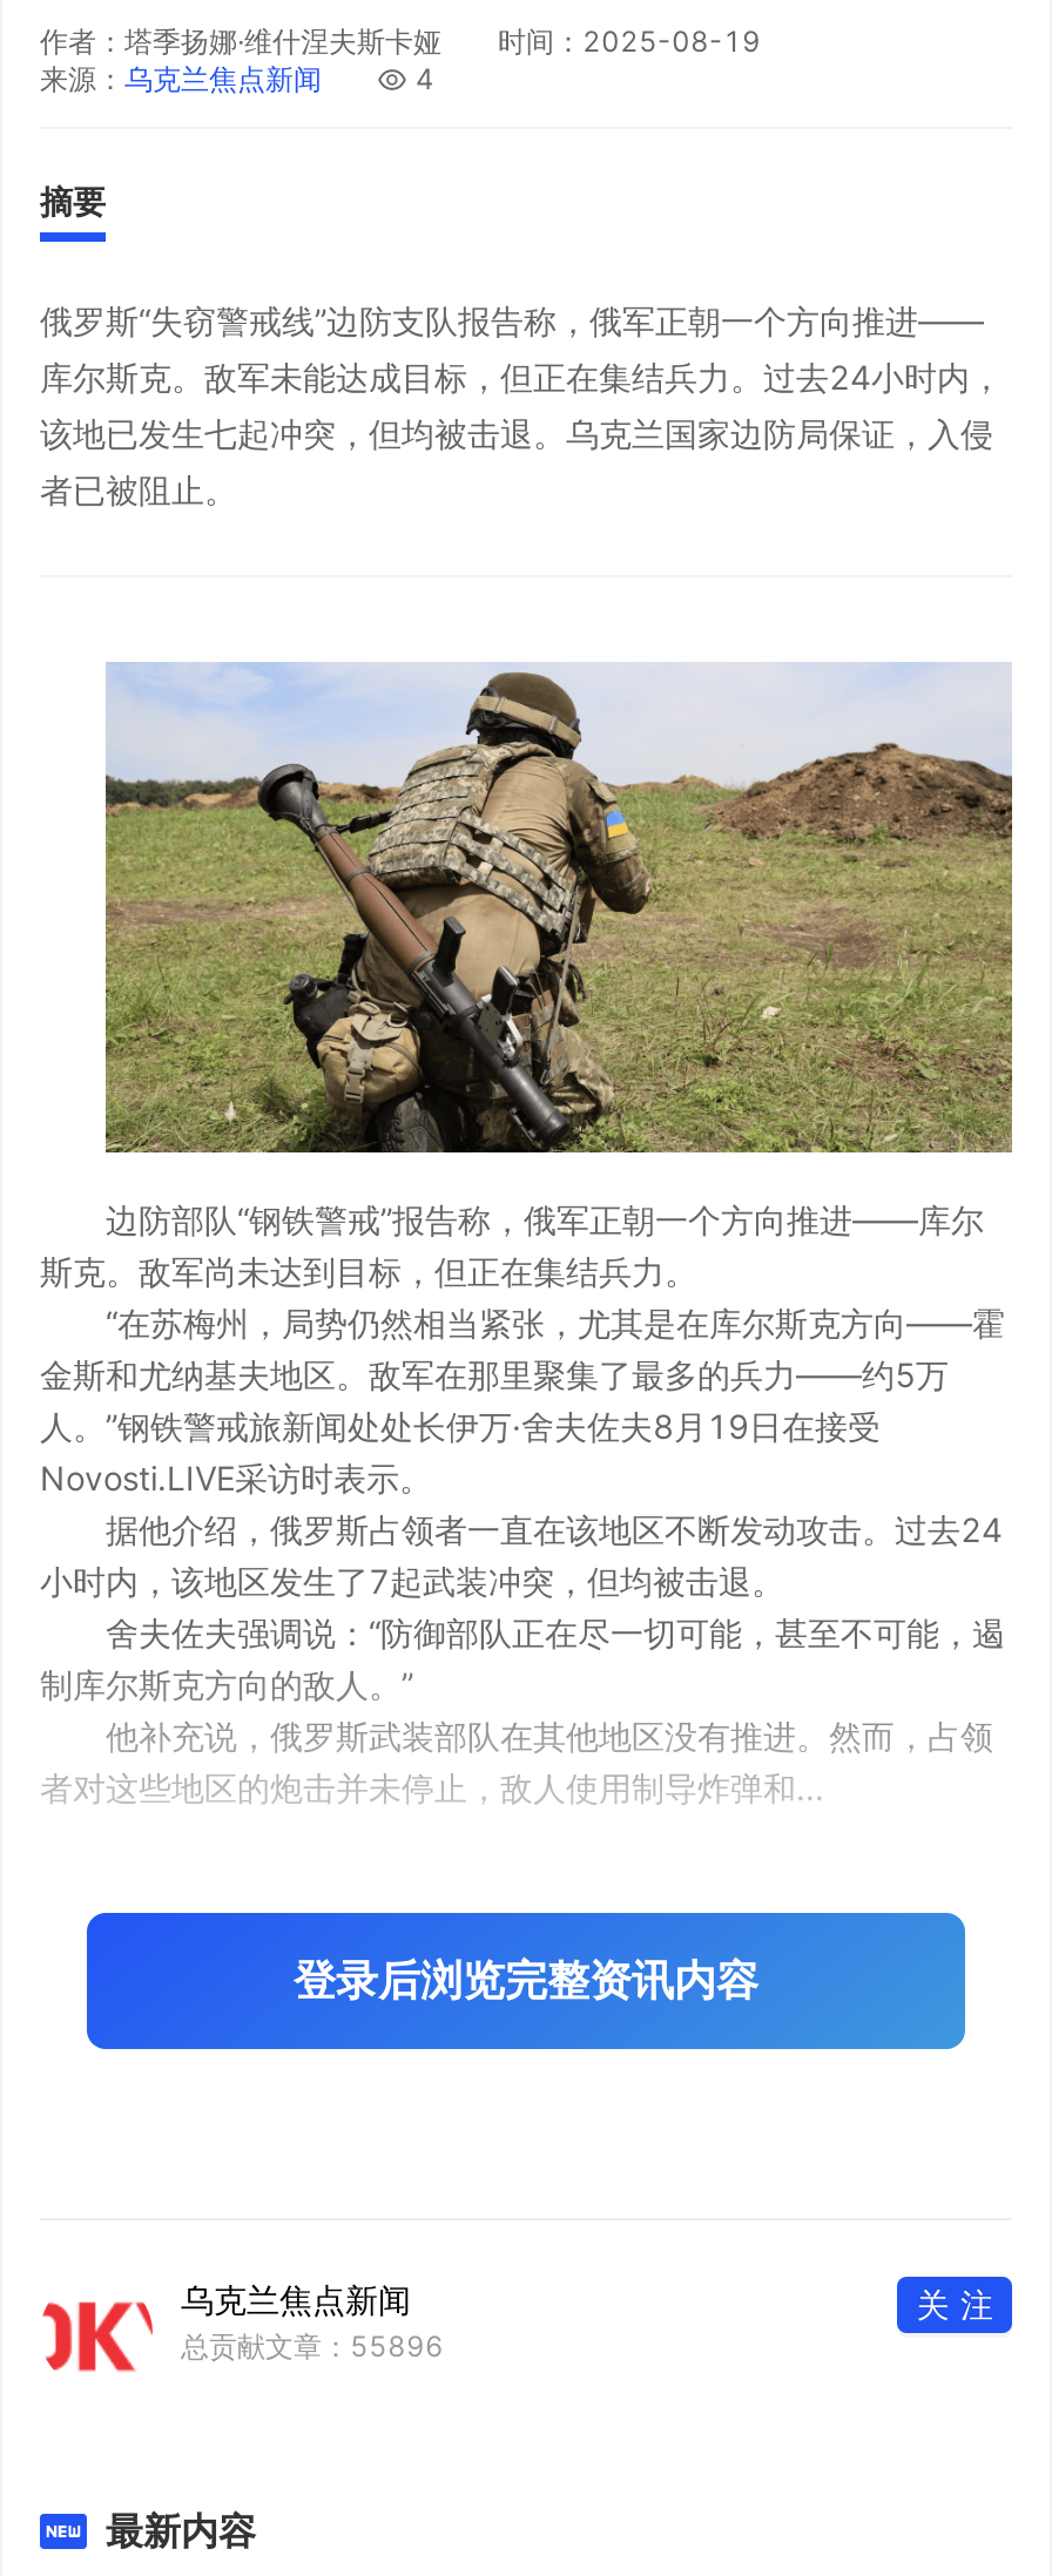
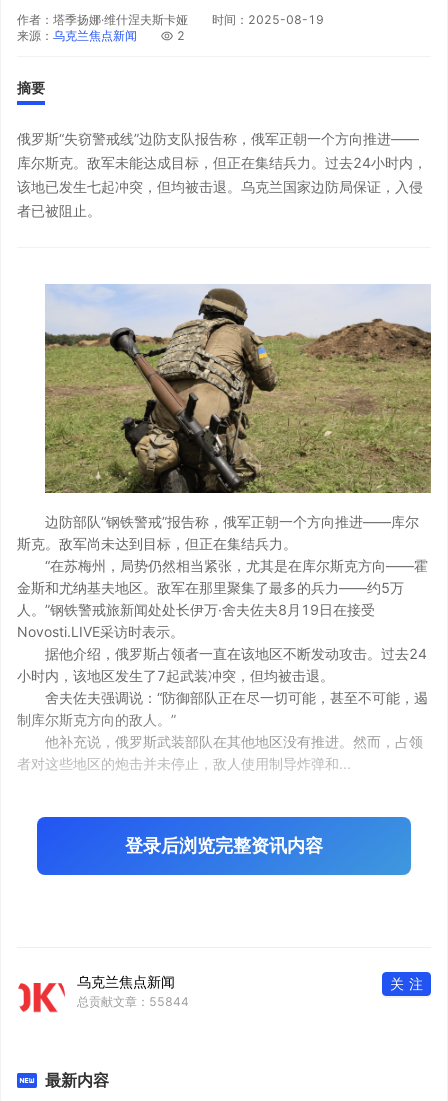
[416,61,434,96] 4 -> [177,28,185,43] 2
[181,2329,444,2364] 总贡献文章：55896 -> [77,994,189,1009] 总贡献文章：55844

